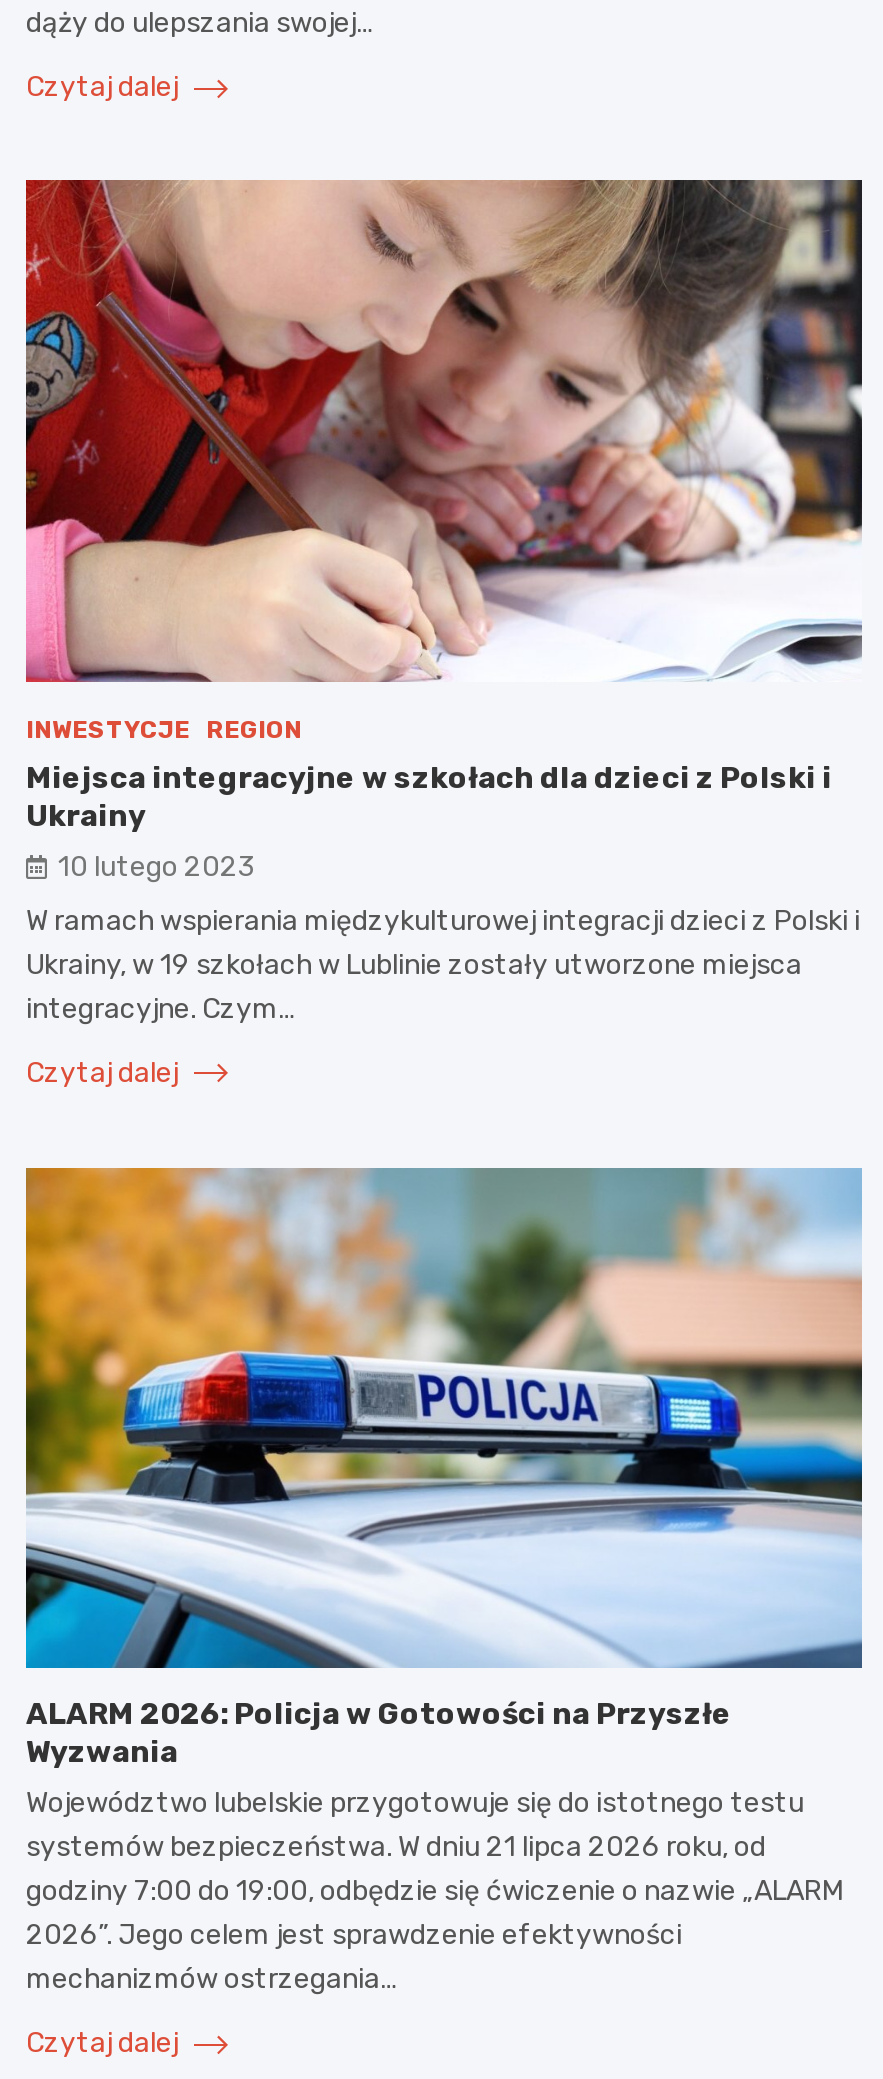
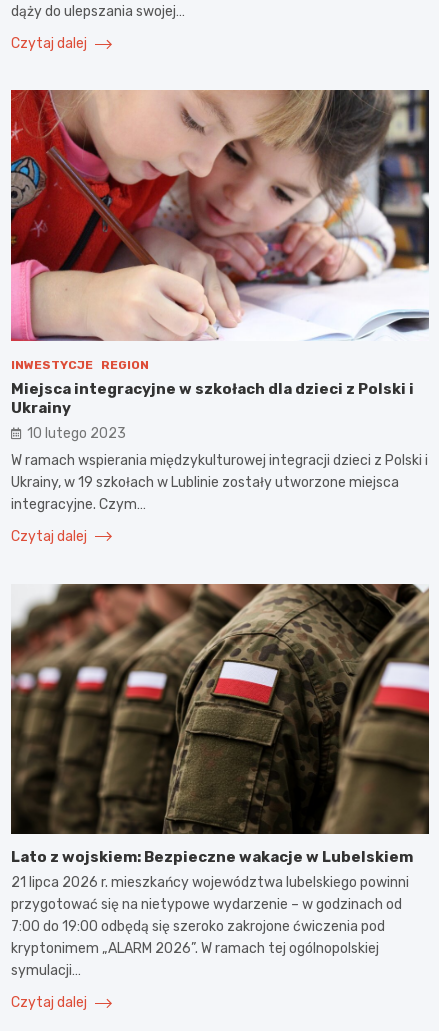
[24,1166,864,1997] [image] | ALARM 2026: Policja w Gotowości na Przyszłe | Wyzwania | Województwo lubelskie przygotowuje się do istotnego testu | systemów bezpieczeństwa. W dniu 21 lipca 2026 roku, od | godziny 7:00 do 19:00, odbędzie się ćwiczenie o nazwie „ALARM | 2026”. Jego celem jest sprawdzenie efektywności | mechanizmów ostrzegania… -> [10,583,430,979] [image] | Lato z wojskiem: Bezpieczne wakacje w Lubelskiem | 21 lipca 2026 r. mieszkańcy województwa lubelskiego powinni | przygotować się na nietypowe wydarzenie – w godzinach od | 7:00 do 19:00 odbędą się szeroko zakrojone ćwiczenia pod | kryptonimem „ALARM 2026”. W ramach tej ogólnopolskiej | symulacji…

